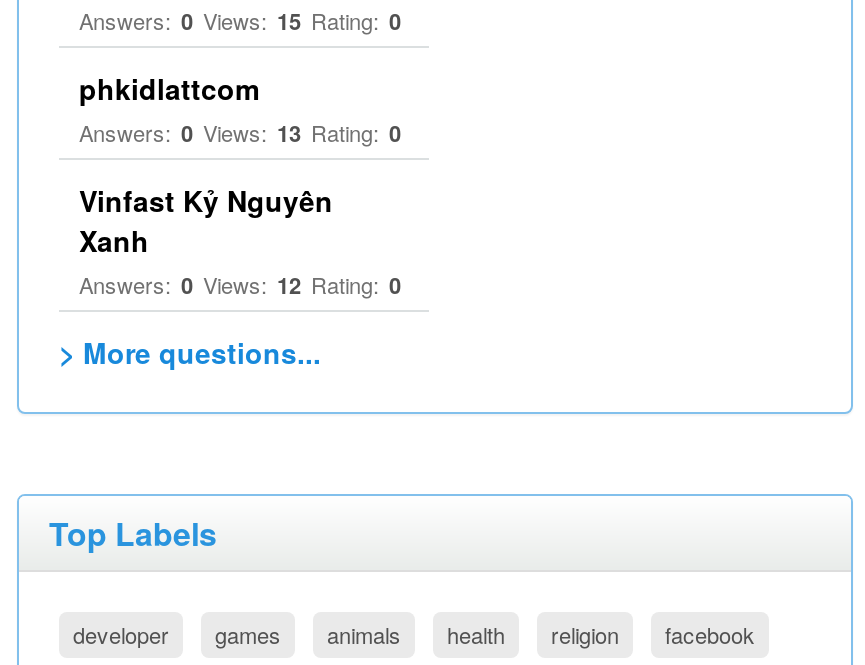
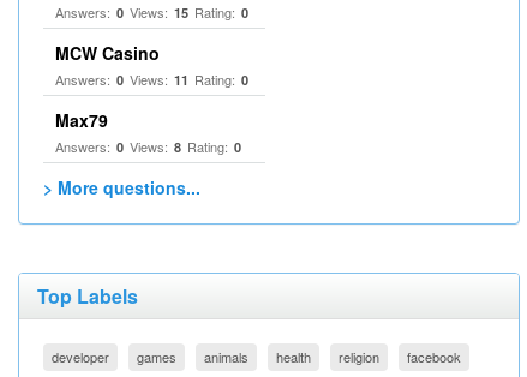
[79,68,401,148] phkidlattcom | Answers: 0 Views: 13 Rating: 0 -> [55,41,248,89] MCW Casino | Answers: 0 Views: 11 Rating: 0
[79,180,401,300] Vinfast Kỷ Nguyên | Xanh | Answers: 0 Views: 12 Rating: 0 -> [55,108,241,156] Max79 | Answers: 0 Views: 8 Rating: 0

